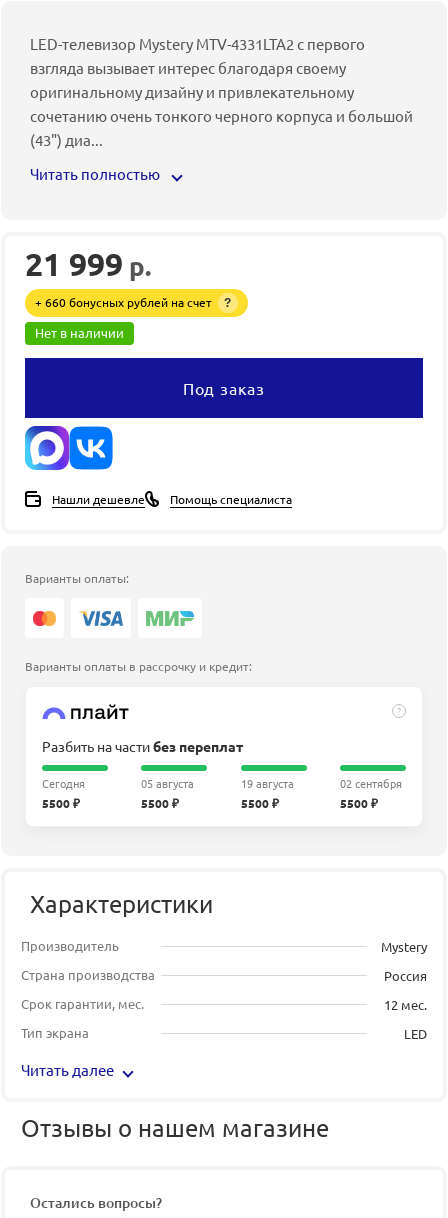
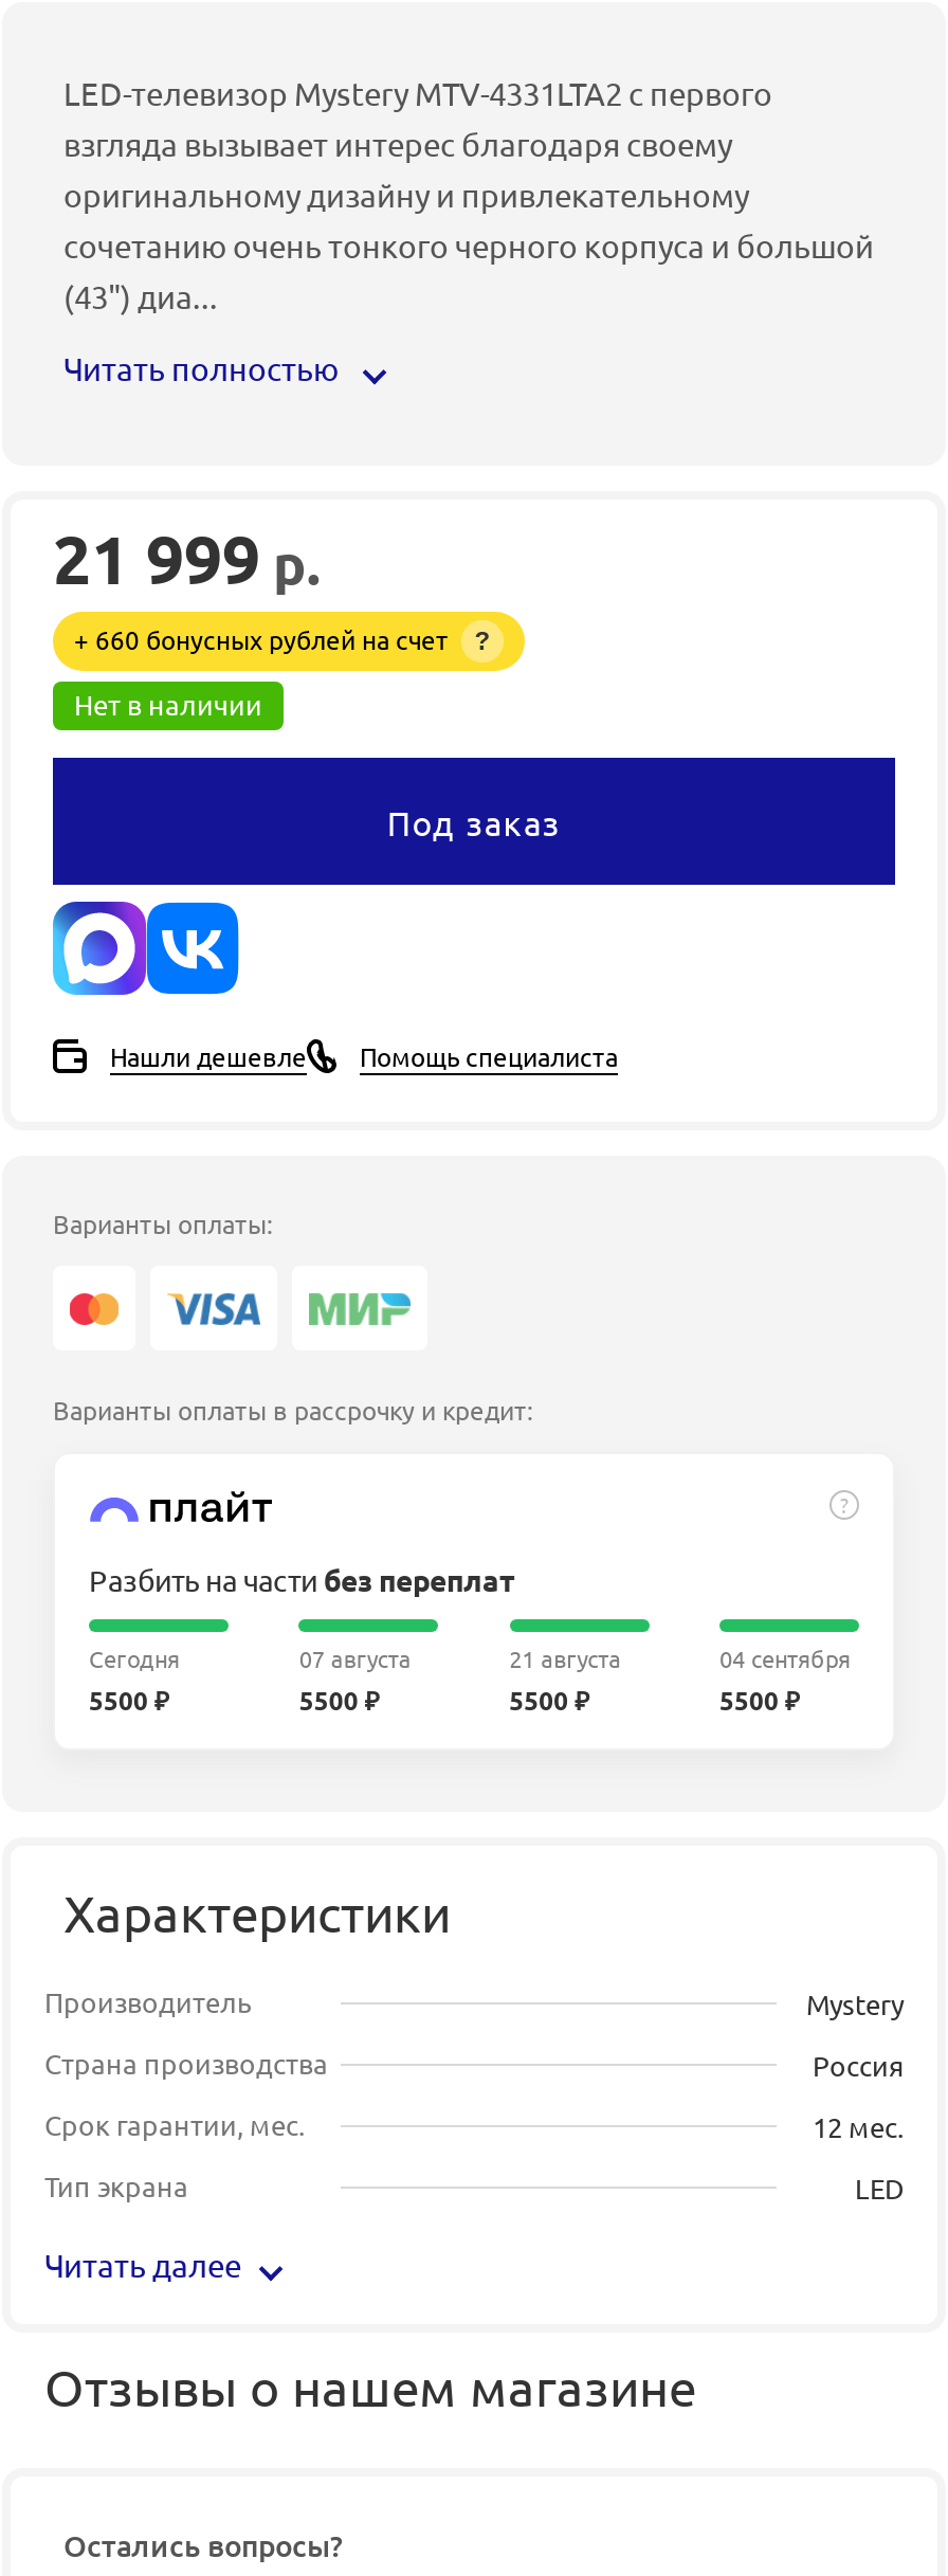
[141,774,194,790] 05 августа -> [299,1639,411,1673] 07 августа
[241,774,294,790] 19 августа -> [509,1639,621,1673] 21 августа
[340,774,402,790] 02 сентября -> [719,1639,851,1673] 04 сентября

